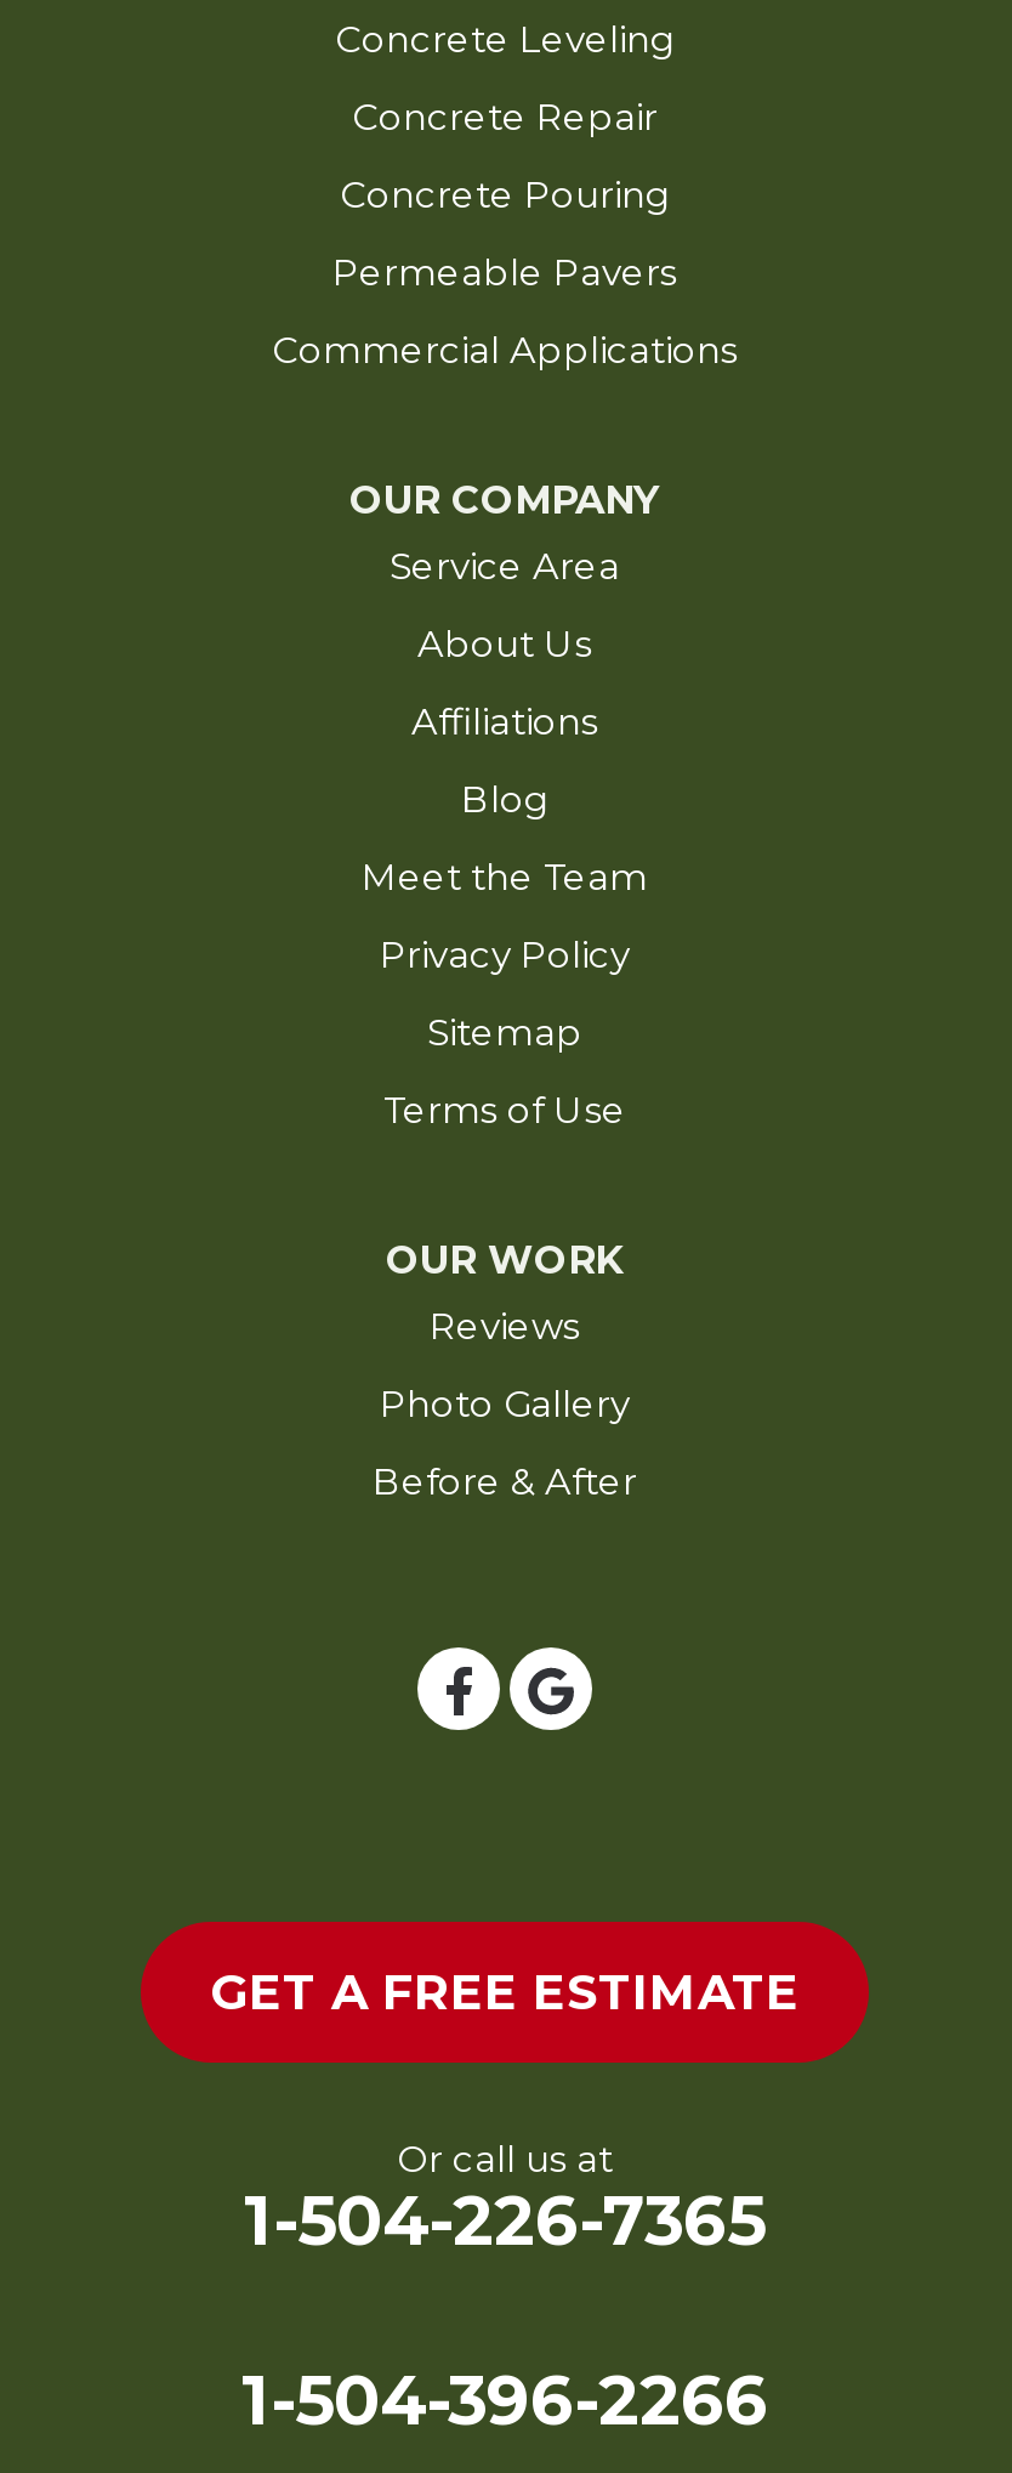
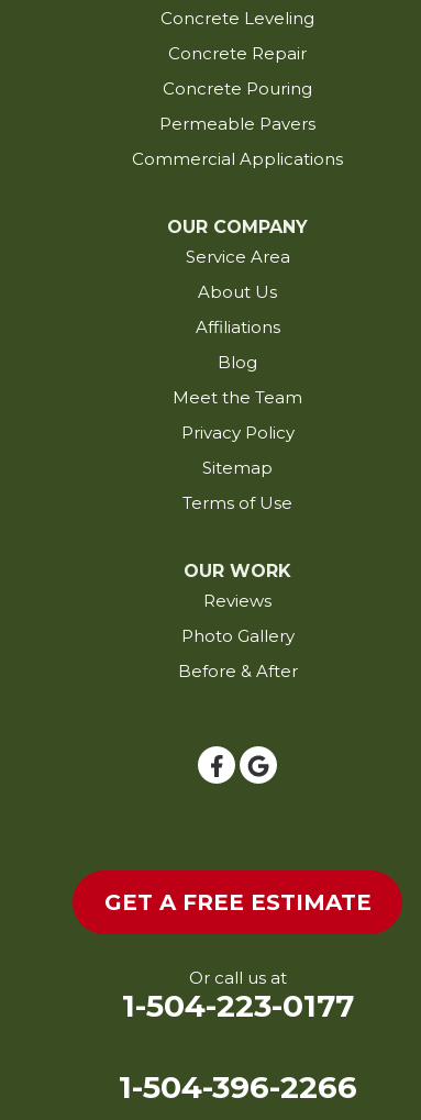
[244,2180,766,2263] 1-504-226-7365 -> [121,987,353,1025] 1-504-223-0177

